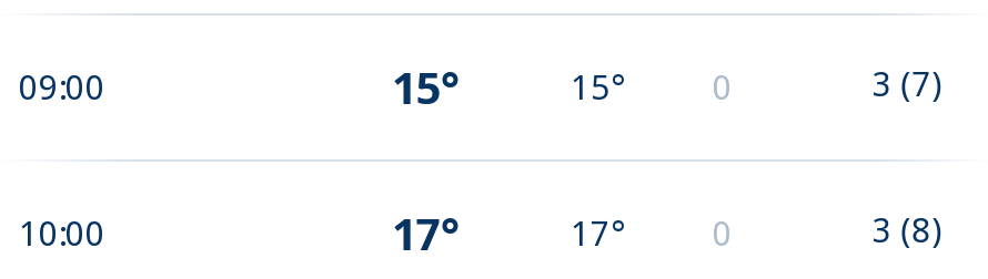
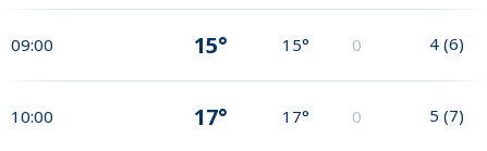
[872,62,943,106] 3 (7) -> [429,32,464,54] 4 (6)
[872,208,943,252] 3 (8) -> [429,104,464,126] 5 (7)

